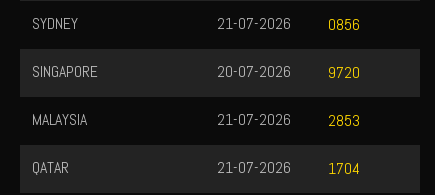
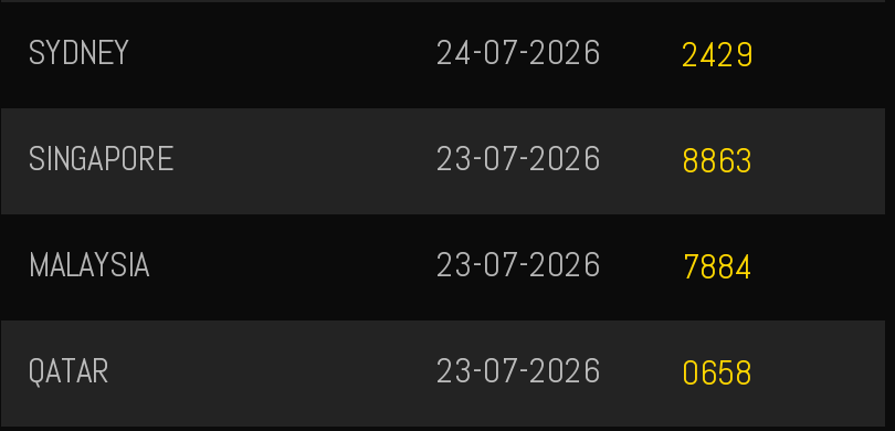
[217,14,291,34] 21-07-2026 -> [436,31,600,75] 24-07-2026
[328,15,360,35] 0856 -> [682,32,752,76] 2429
[217,62,291,82] 20-07-2026 -> [436,137,600,181] 23-07-2026
[328,63,360,83] 9720 -> [682,138,752,183] 8863
[217,110,291,130] 21-07-2026 -> [436,243,600,288] 23-07-2026
[328,111,360,131] 2853 -> [682,244,752,289] 7884
[217,158,291,178] 21-07-2026 -> [436,349,600,394] 23-07-2026
[328,159,360,179] 1704 -> [682,351,752,395] 0658

